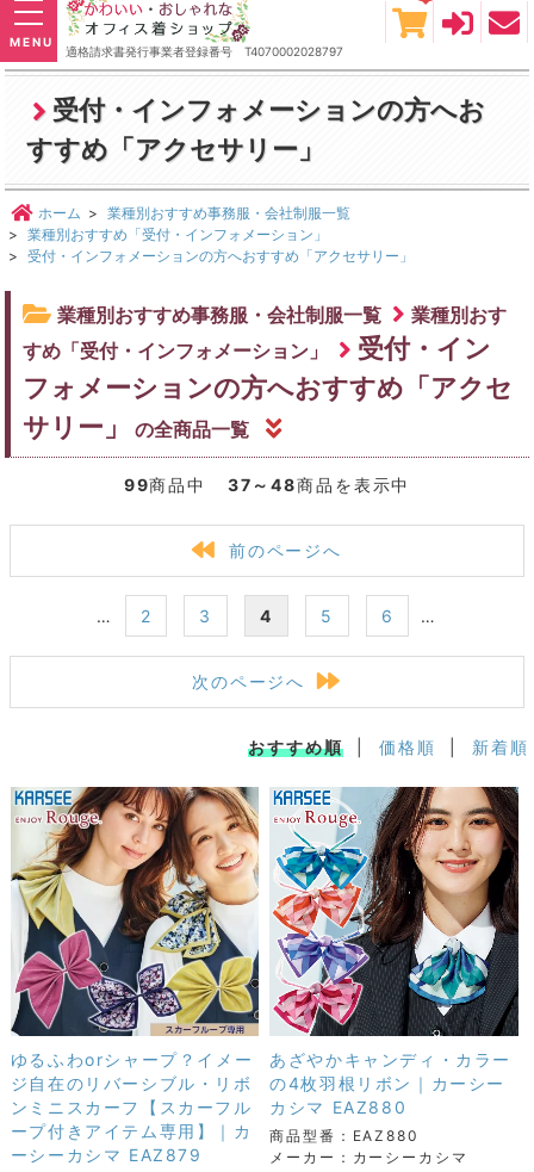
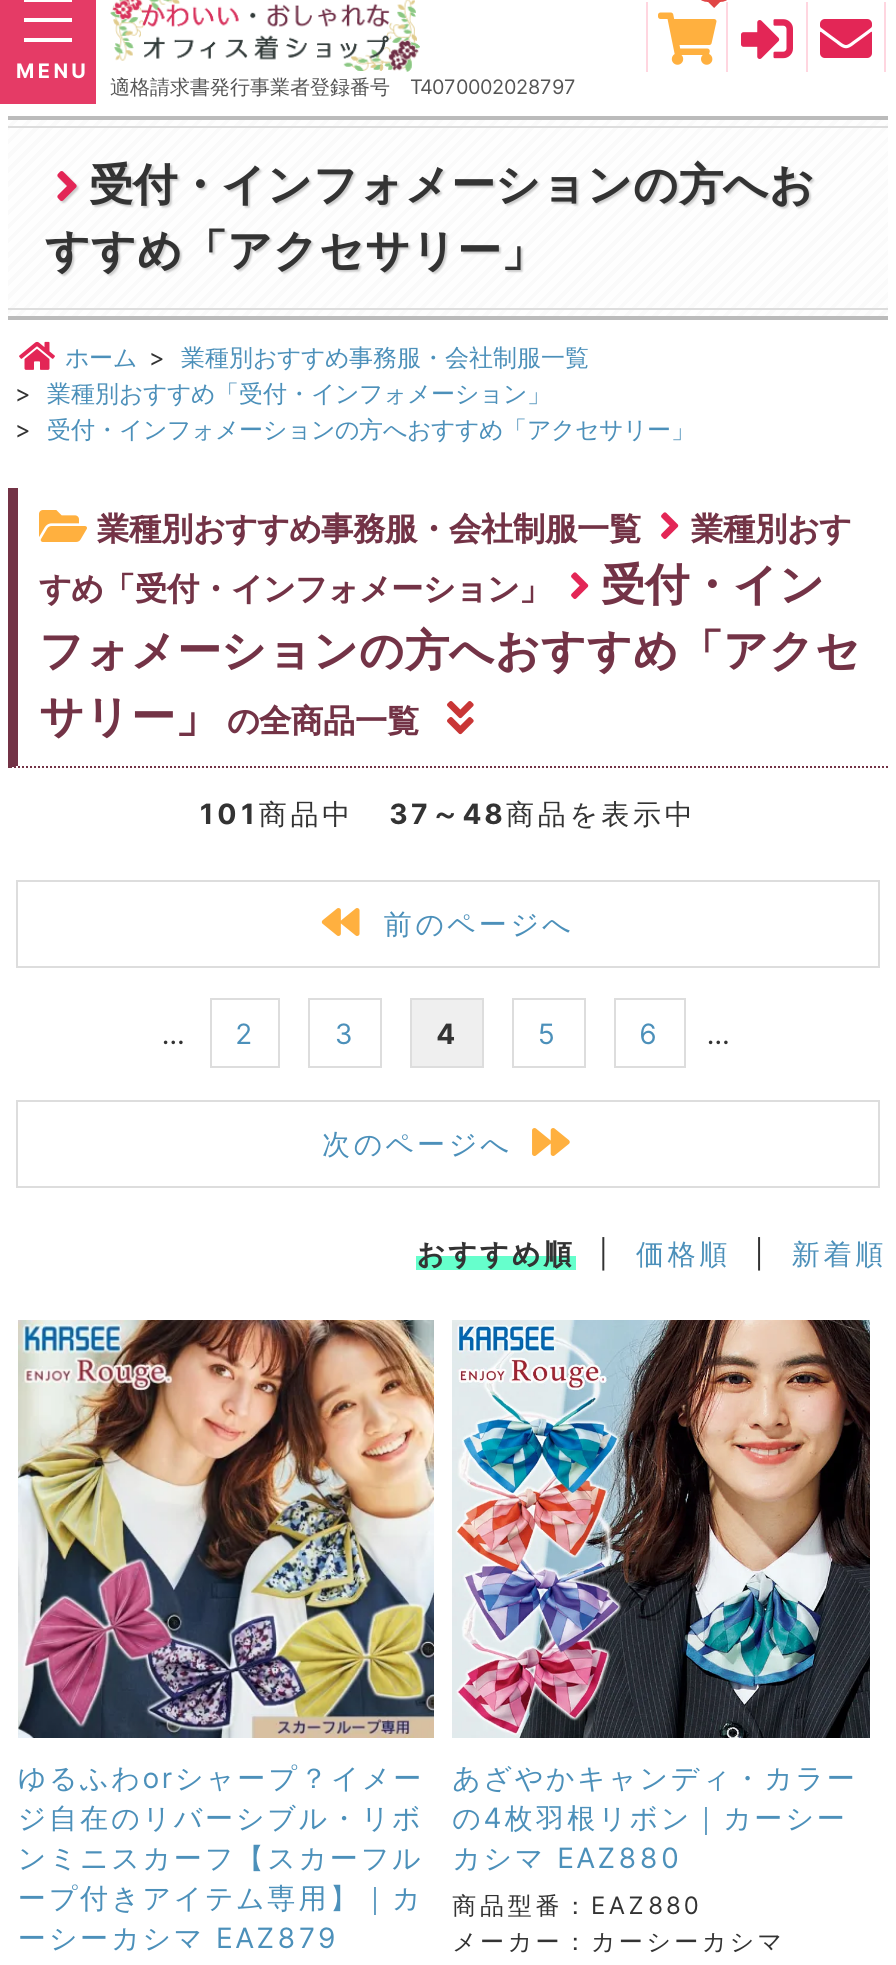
[124,475,410,495] 99商品中 37～48商品を表示中 -> [200,796,696,830] 101商品中 37～48商品を表示中

